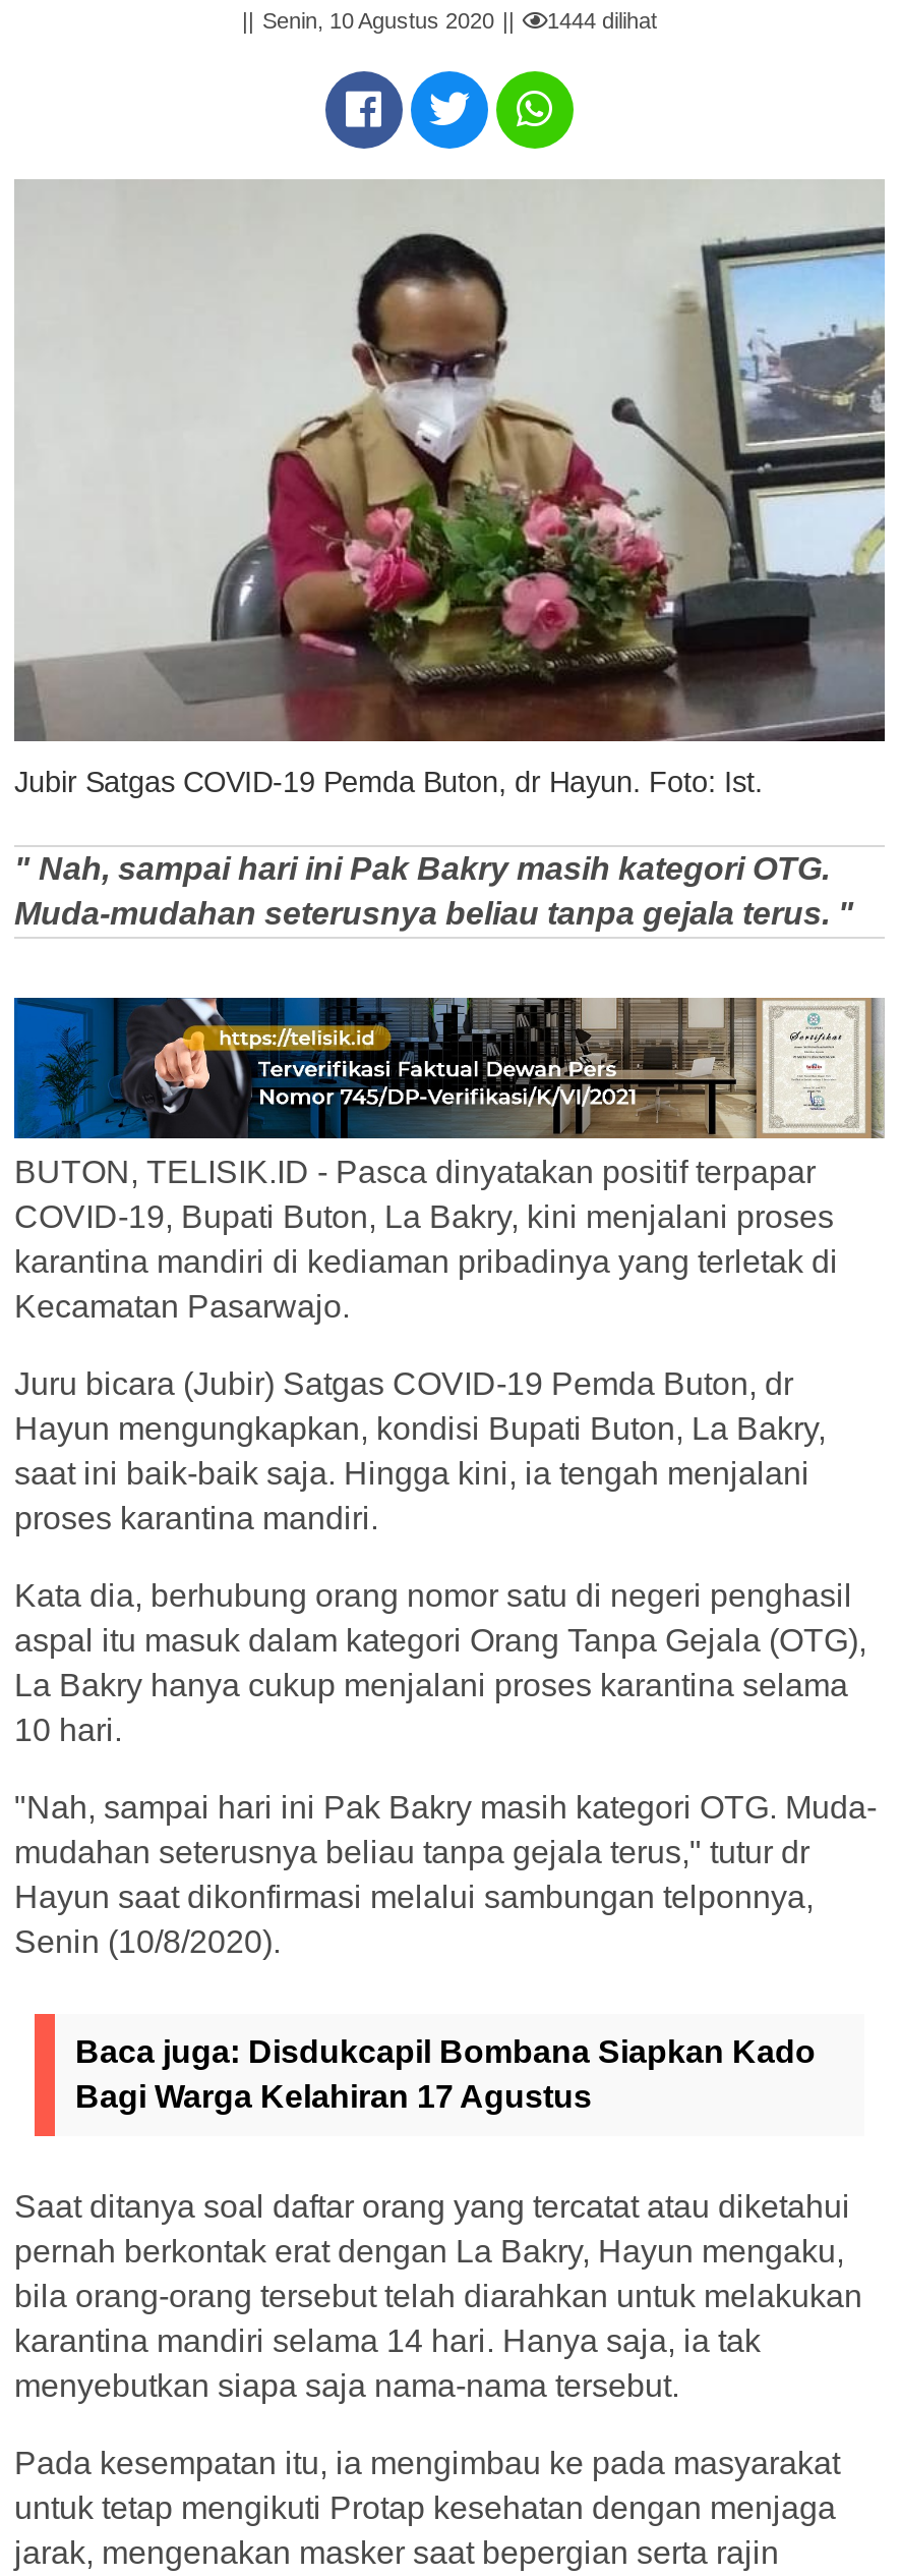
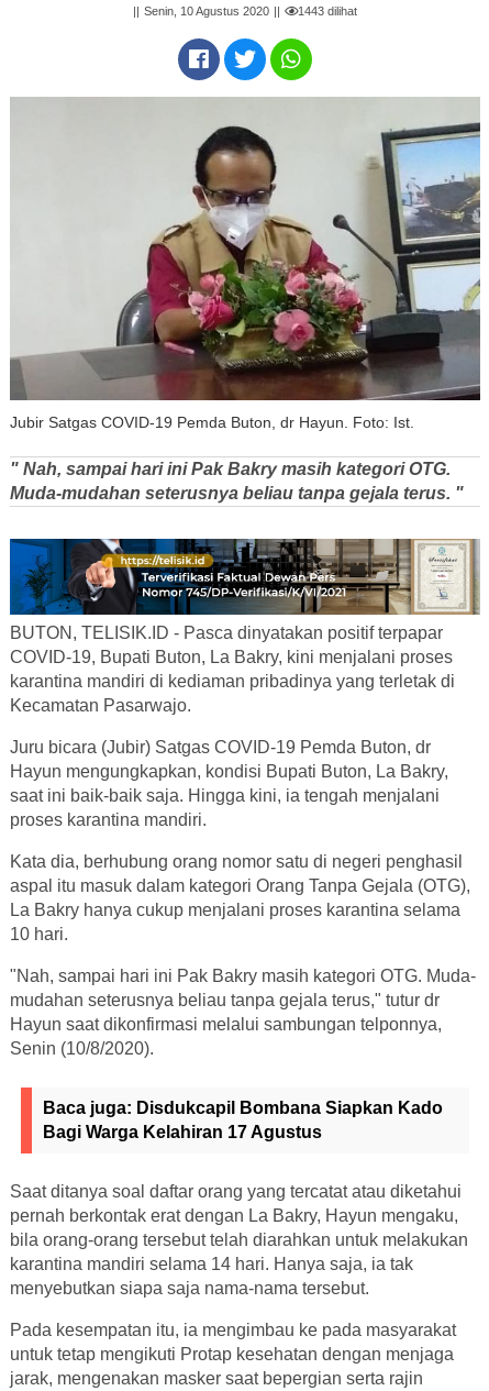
[547,9,657,33] 1444 dilihat -> [298,5,357,18] 1443 dilihat

